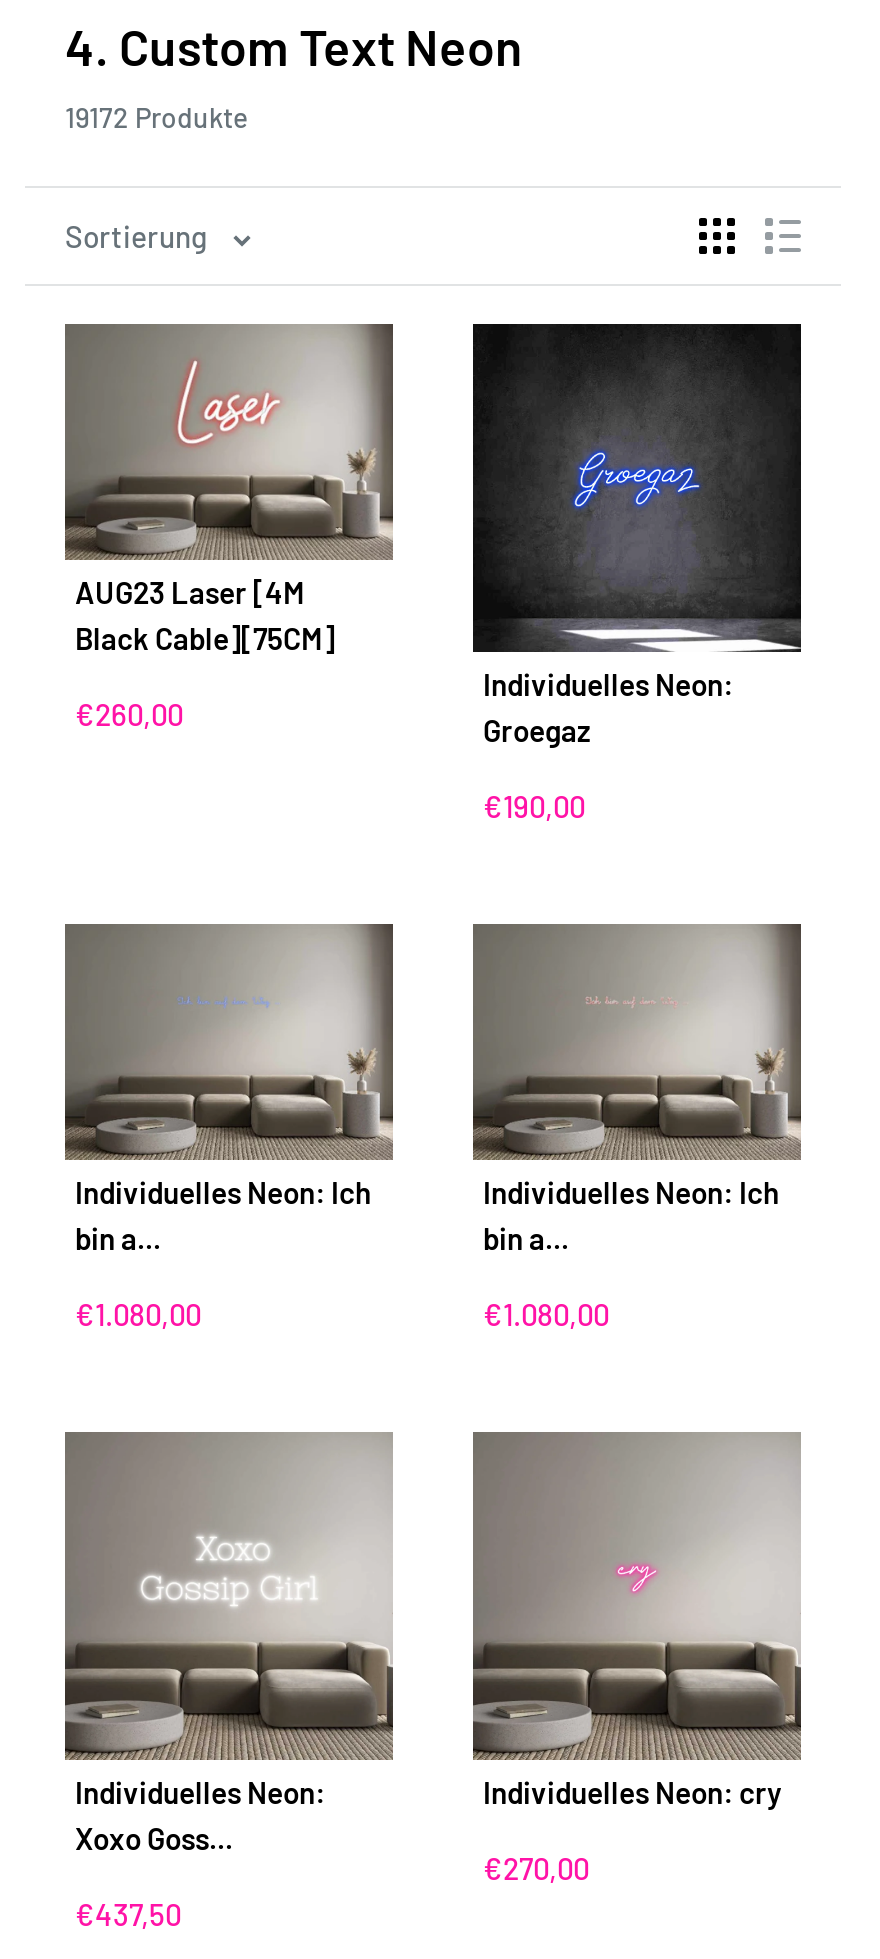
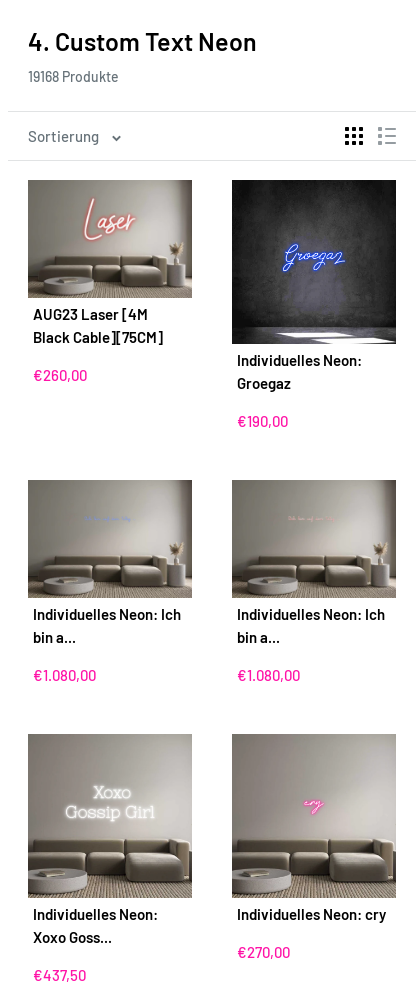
[65,100,249,134] 19172 Produkte -> [28,68,119,85] 19168 Produkte

